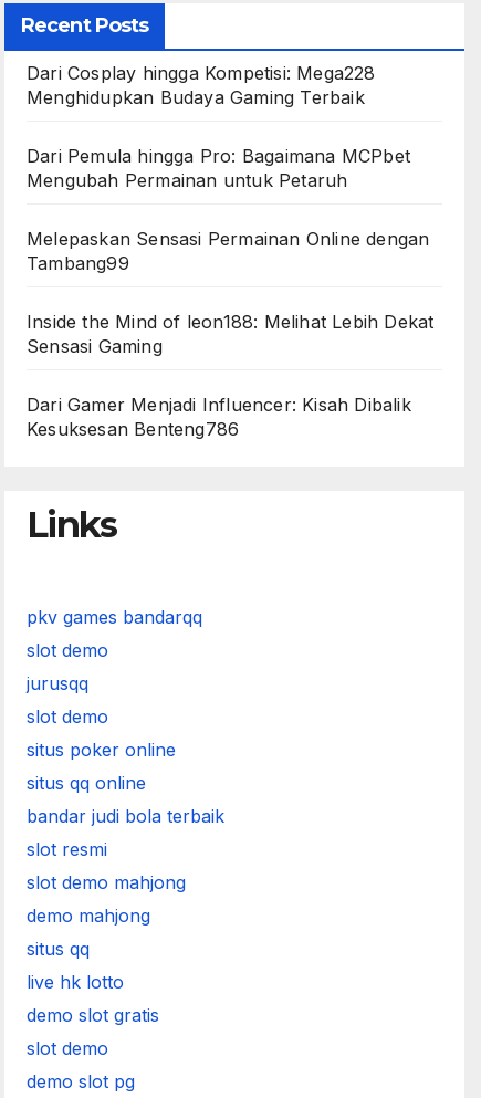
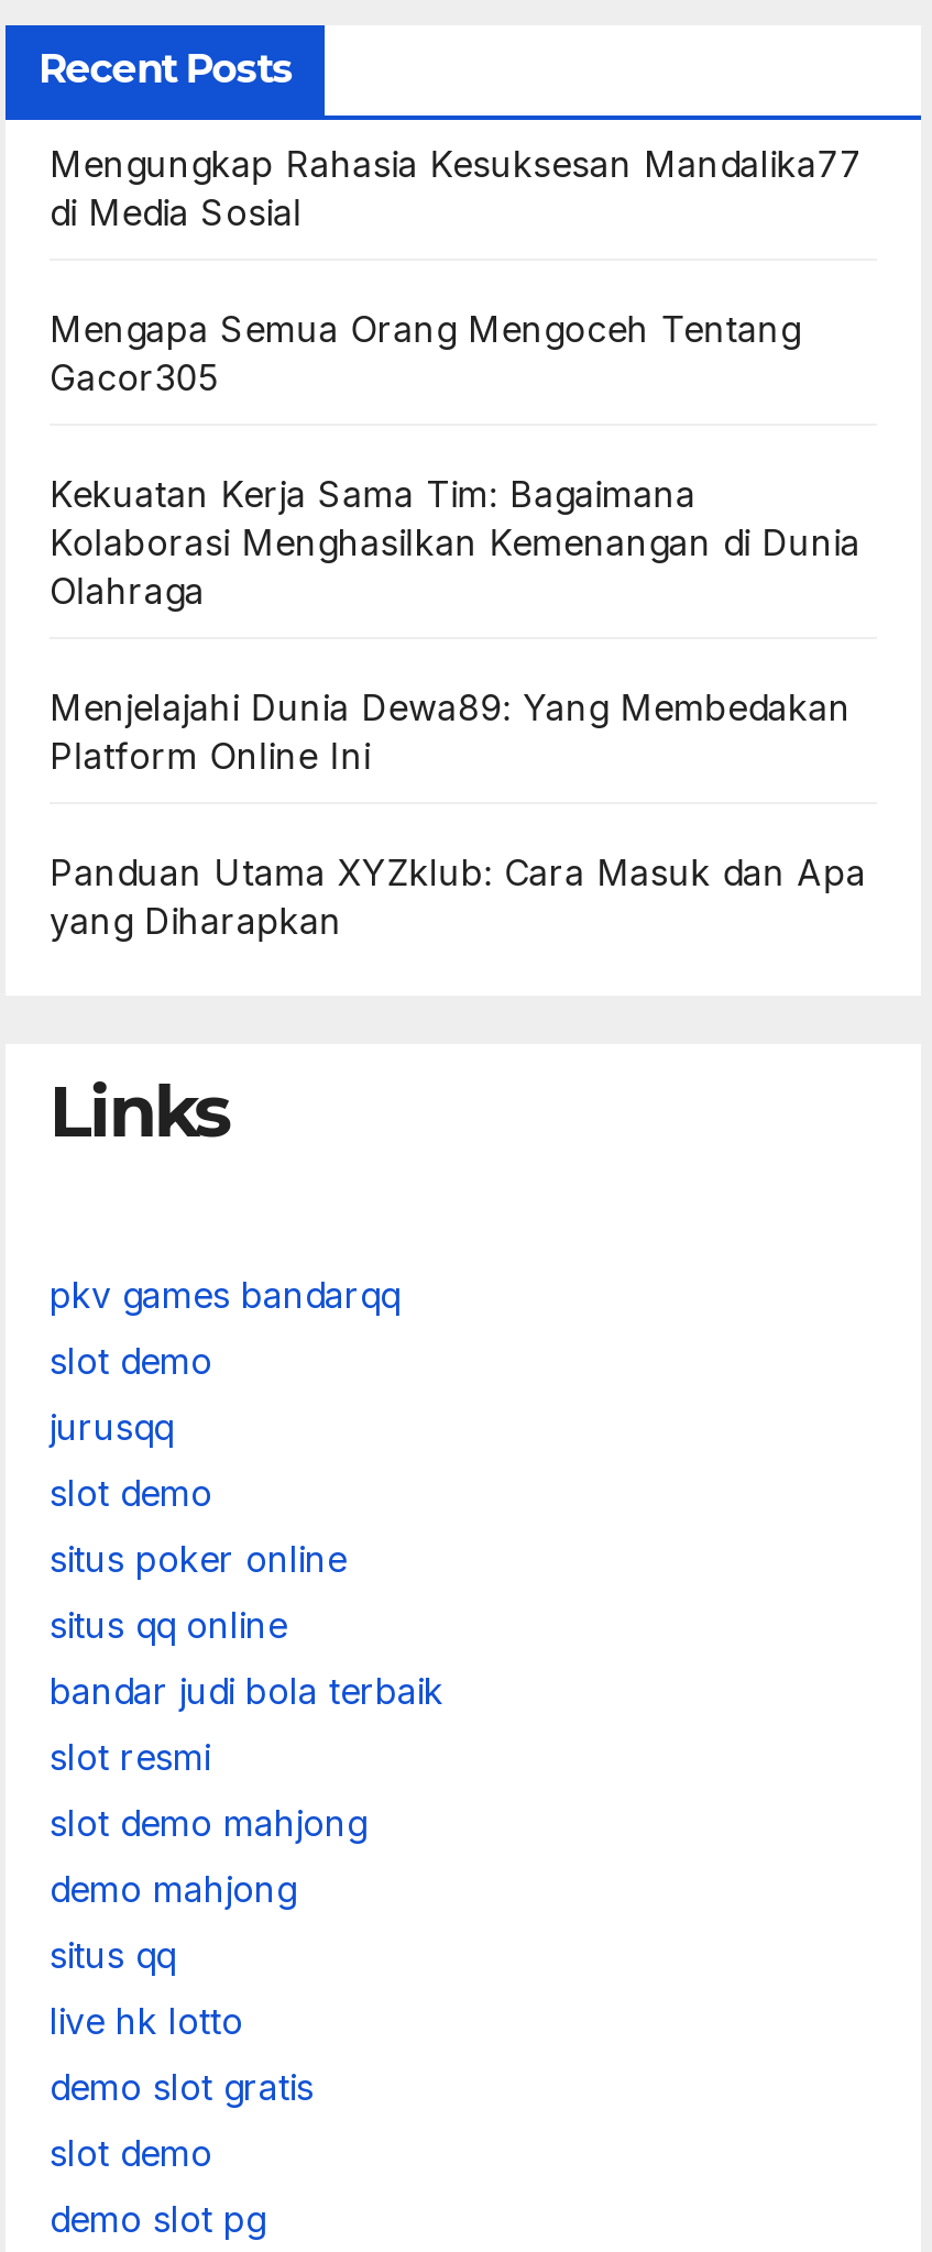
[27,62,376,108] Dari Cosplay hingga Kompetisi: Mega228 | Menghidupkan Budaya Gaming Terbaik -> [50,142,862,234] Mengungkap Rahasia Kesuksesan Mandalika77 | di Media Sosial
[27,145,410,191] Dari Pemula hingga Pro: Bagaimana MCPbet | Mengubah Permainan untuk Petaruh -> [50,307,800,399] Mengapa Semua Orang Mengoceh Tentang | Gacor305
[27,228,429,274] Melepaskan Sensasi Permainan Online dengan | Tambang99 -> [50,472,861,613] Kekuatan Kerja Sama Tim: Bagaimana | Kolaborasi Menghasilkan Kemenangan di Dunia | Olahraga
[27,311,434,357] Inside the Mind of leon188: Melihat Lebih Dekat | Sensasi Gaming -> [50,685,851,778] Menjelajahi Dunia Dewa89: Yang Membedakan | Platform Online Ini
[27,394,411,440] Dari Gamer Menjadi Influencer: Kisah Dibalik | Kesuksesan Benteng786 -> [50,850,866,943] Panduan Utama XYZklub: Cara Masuk dan Apa | yang Diharapkan

